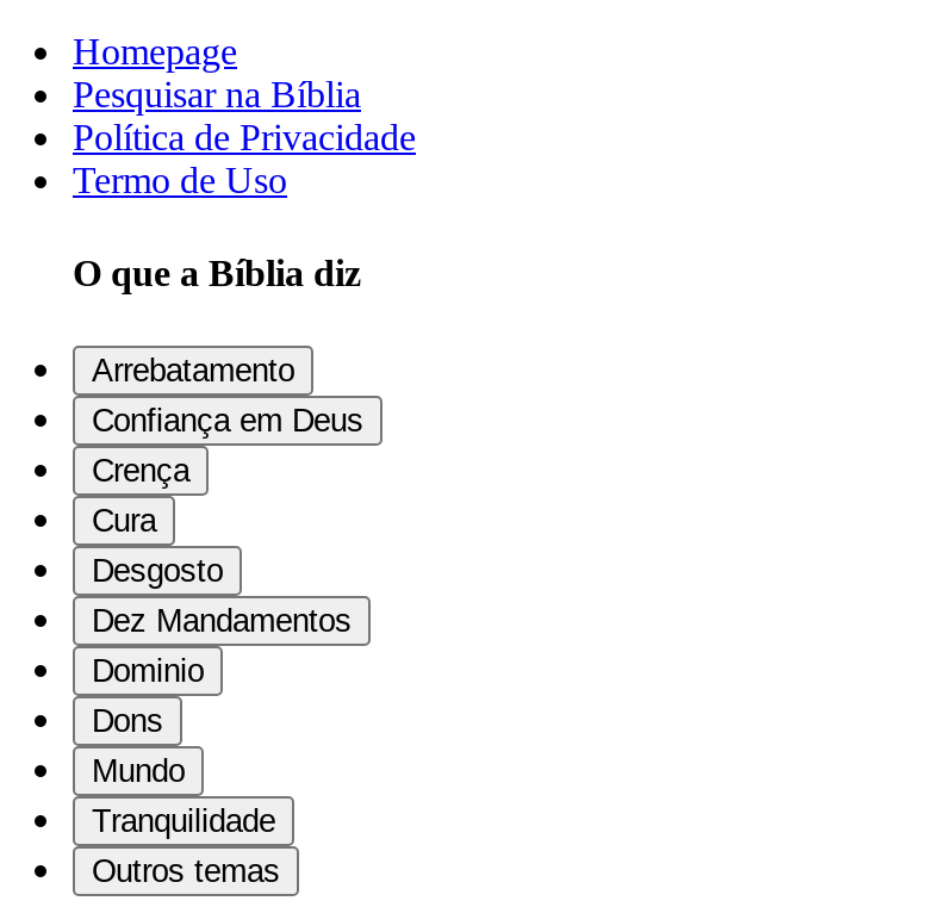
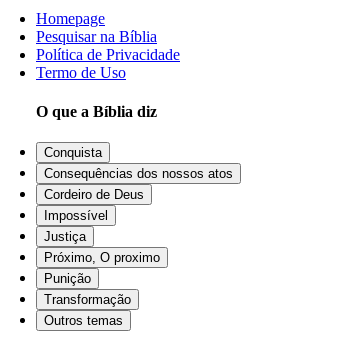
[92,353,363,840] Arrebatamento | Confiança em Deus | Crença | Cura | Desgosto | Dez Mandamentos | Dominio | Dons | Mundo | Tranquilidade -> [44,145,233,307] Conquista | Consequências dos nossos atos | Cordeiro de Deus | Impossível | Justiça | Próximo, O proximo | Punição | Transformação

